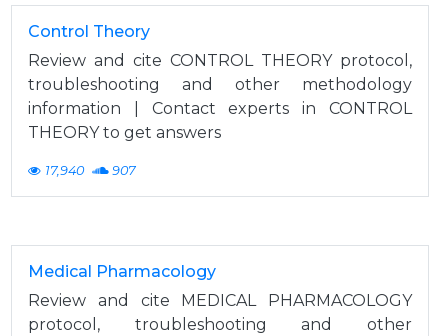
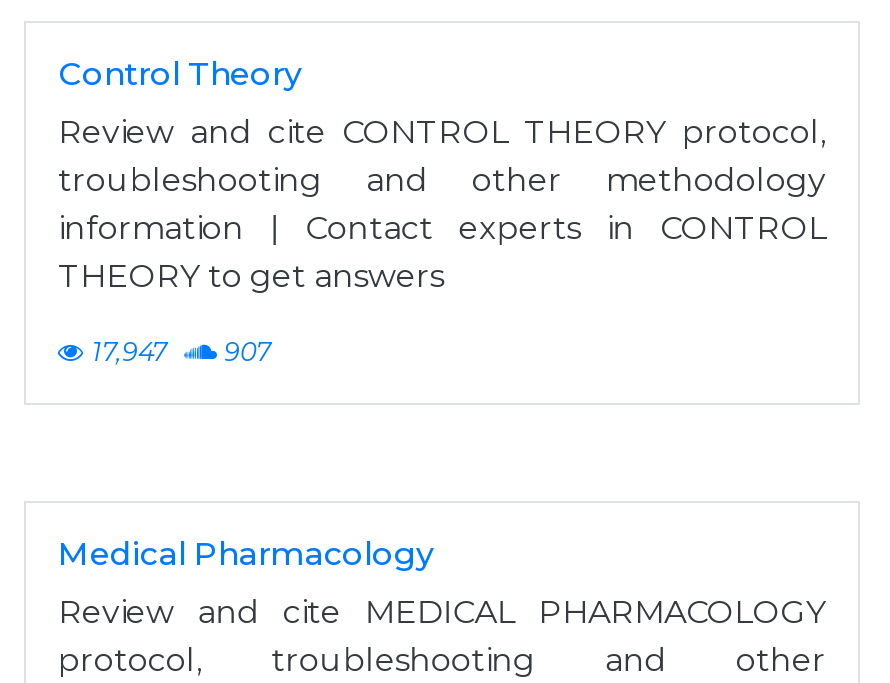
[45,163,136,178] 17,940 907 -> [92,336,272,366] 17,947 907

